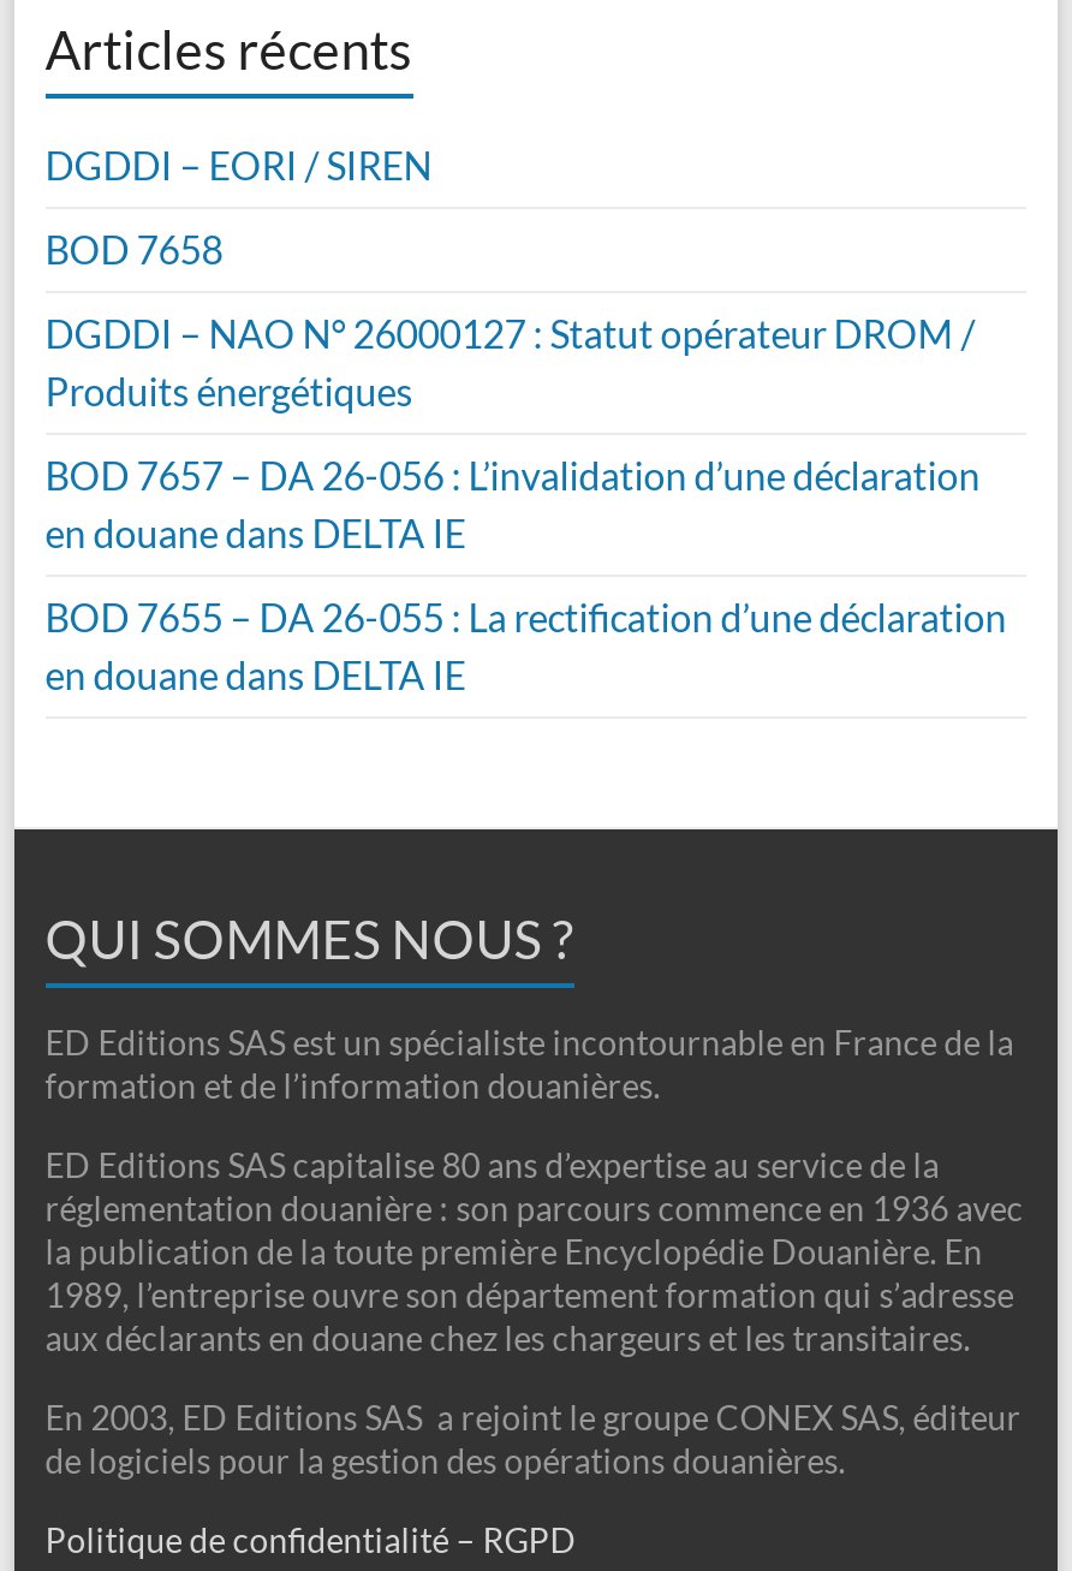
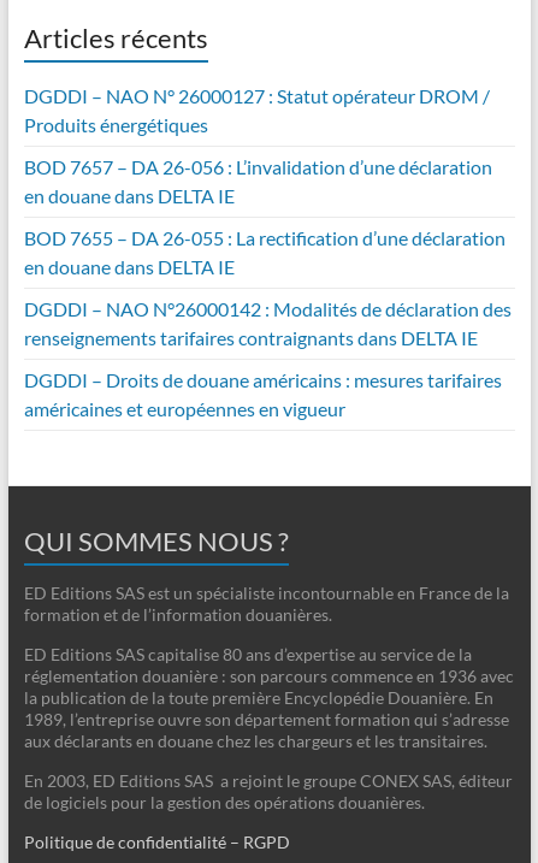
[45,142,432,272] DGDDI – EORI / SIREN | BOD 7658 -> none
moved [45,310,1007,697] -> [24,84,505,278]: DGDDI – NAO N° 26000127 : Statut opérateur DROM / | Produits énergétiques | BOD 7657 – DA 26-056 : L’invalidation d’une déclaration | en douane dans DELTA IE | BOD 7655 – DA 26-055 : La rectification d’une déclaration | en douane dans DELTA IE
none -> [24,297,511,420] DGDDI – NAO N°26000142 : Modalités de déclaration des | renseignements tarifaires contraignants dans DELTA IE | DGDDI – Droits de douane américains : mesures tarifaires | américaines et européennes en vigueur

